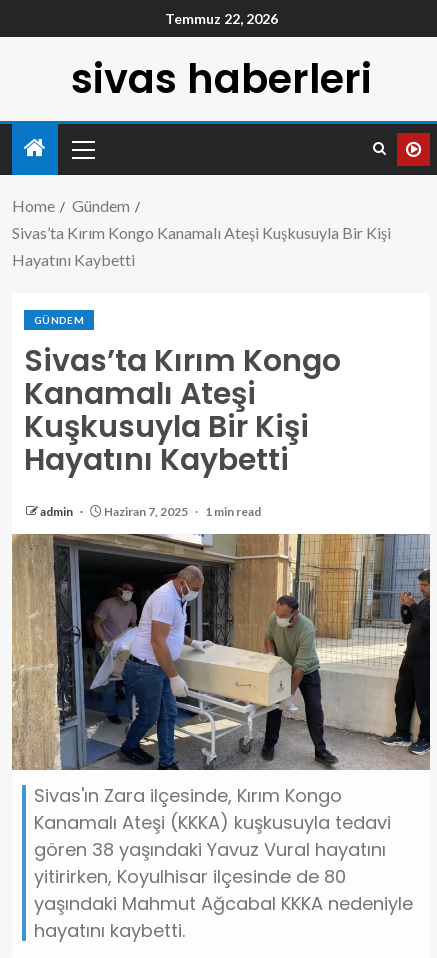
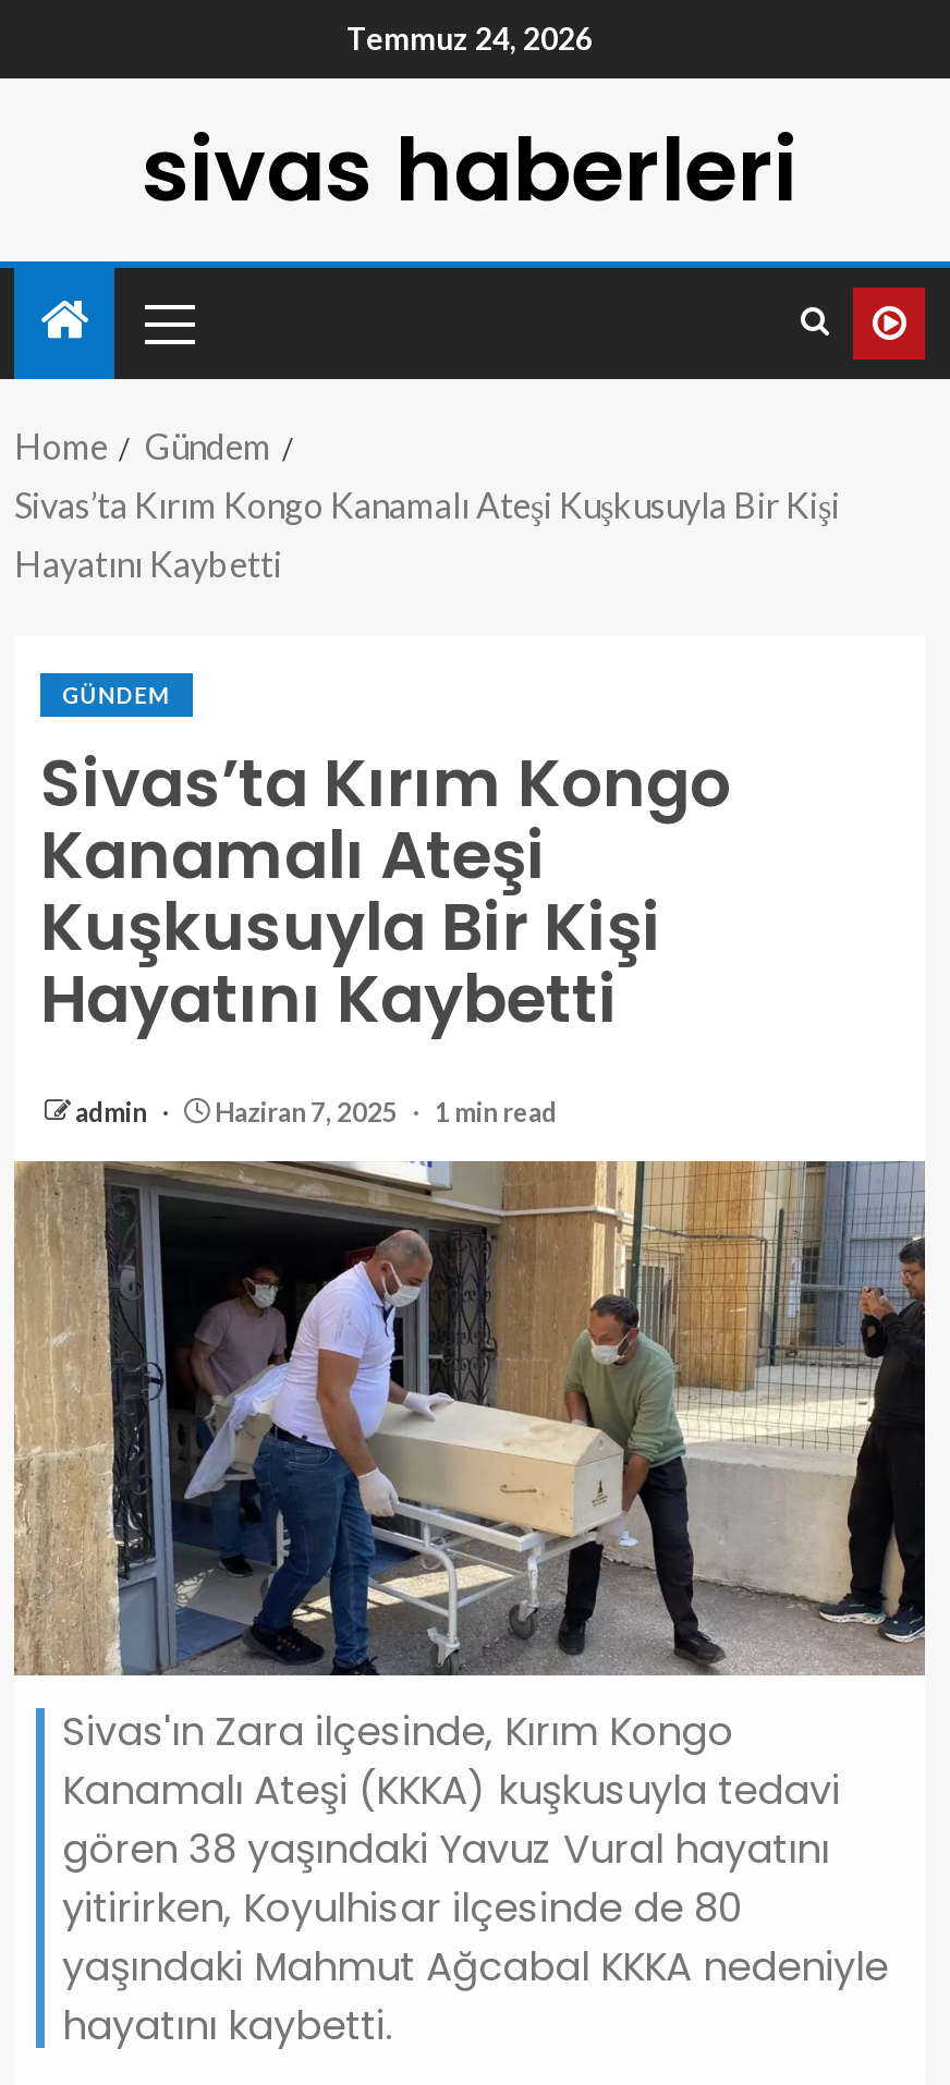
[164,10,277,27] Temmuz 22, 2026 -> [346,20,593,57] Temmuz 24, 2026

